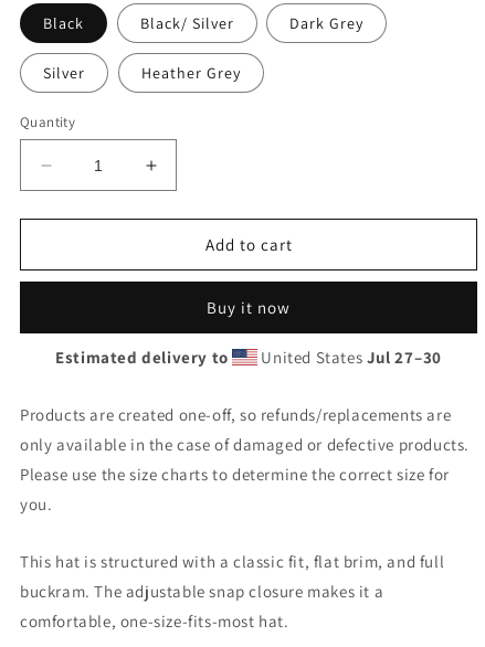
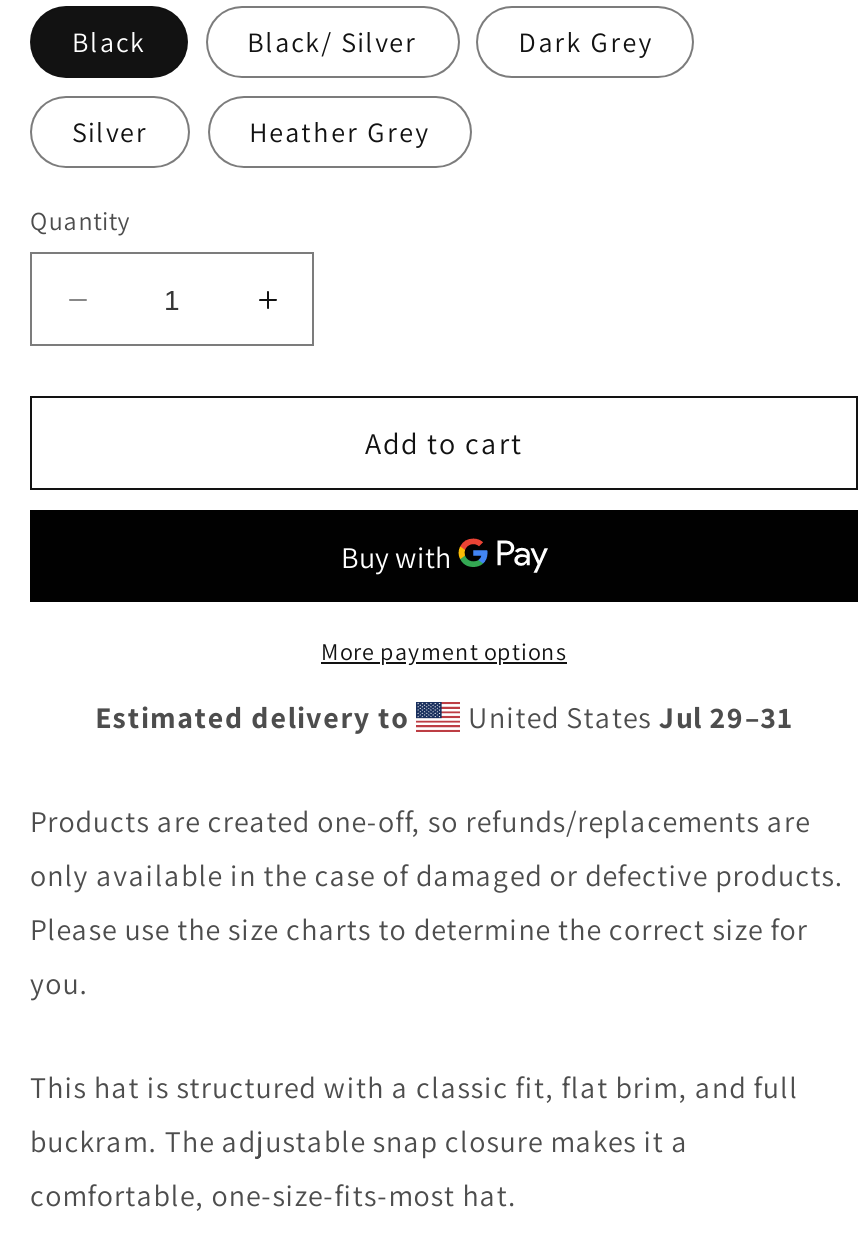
[207,297,291,318] Buy it now -> [321,636,567,666] More payment options
[257,347,442,368] United States Jul 27–30 -> [461,698,793,736] United States Jul 29–31

